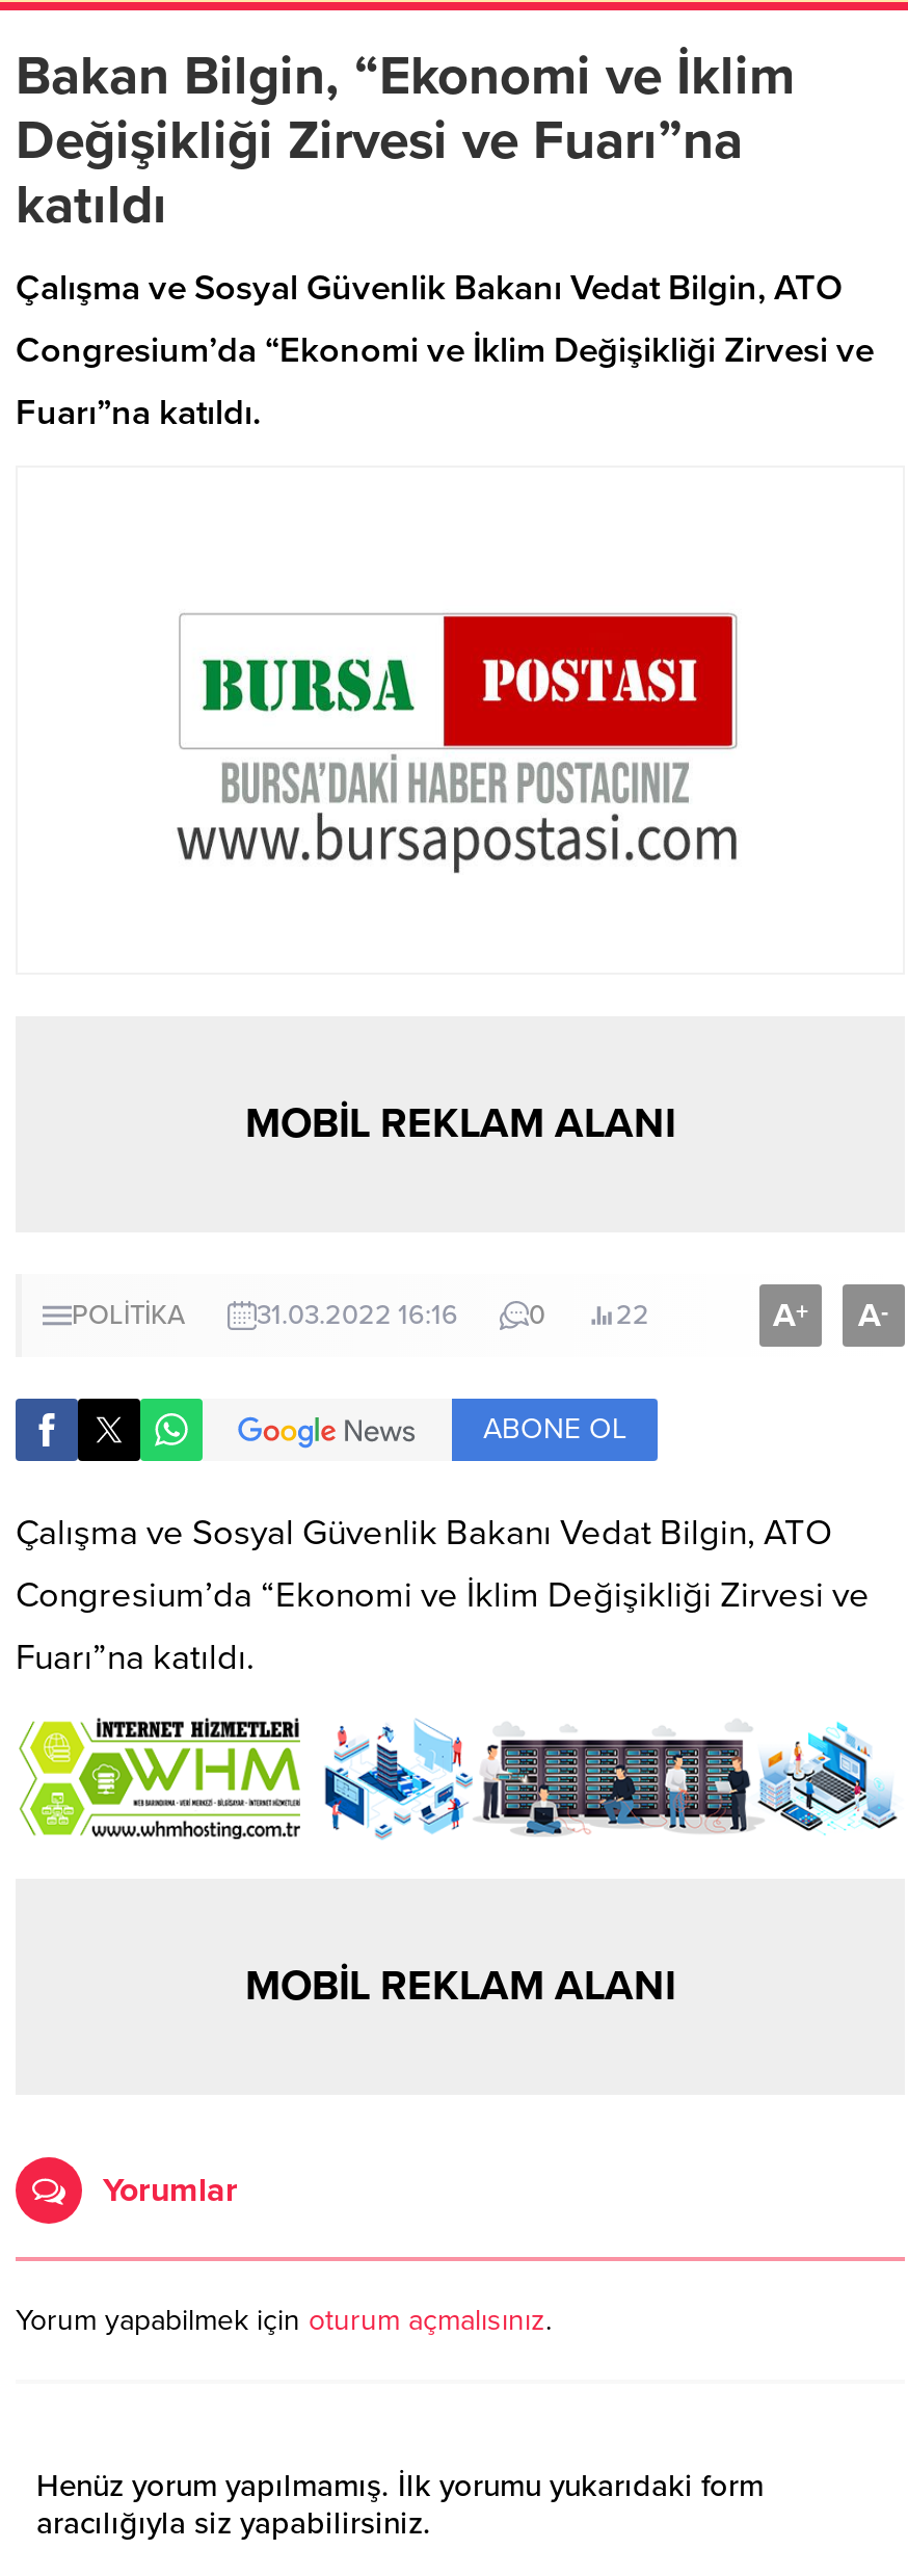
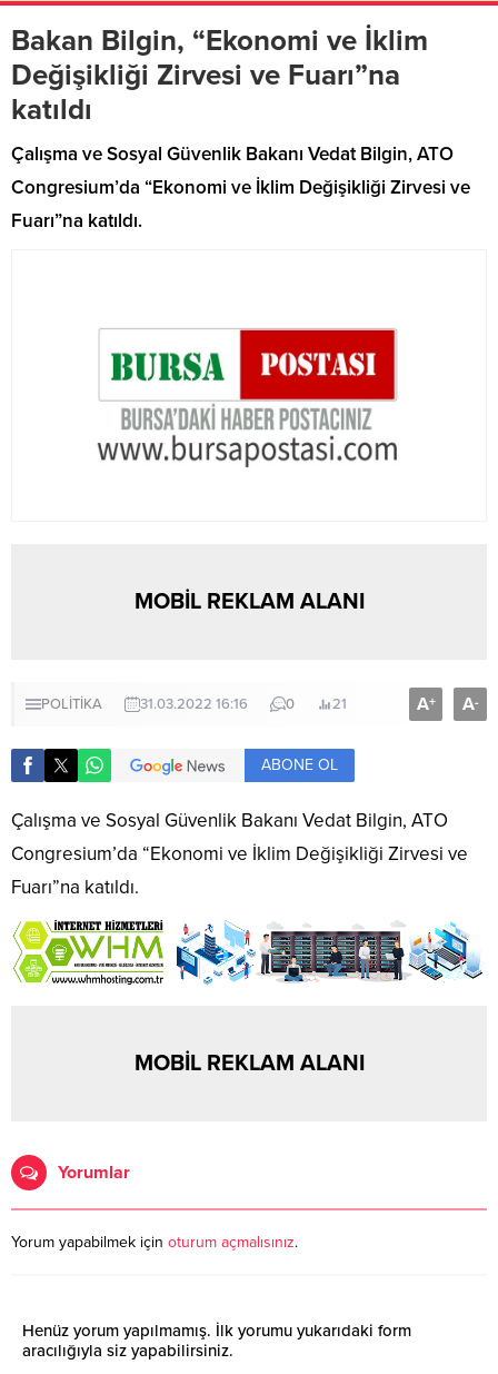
[616,1299,649,1332] 22 -> [332,695,347,713] 21

